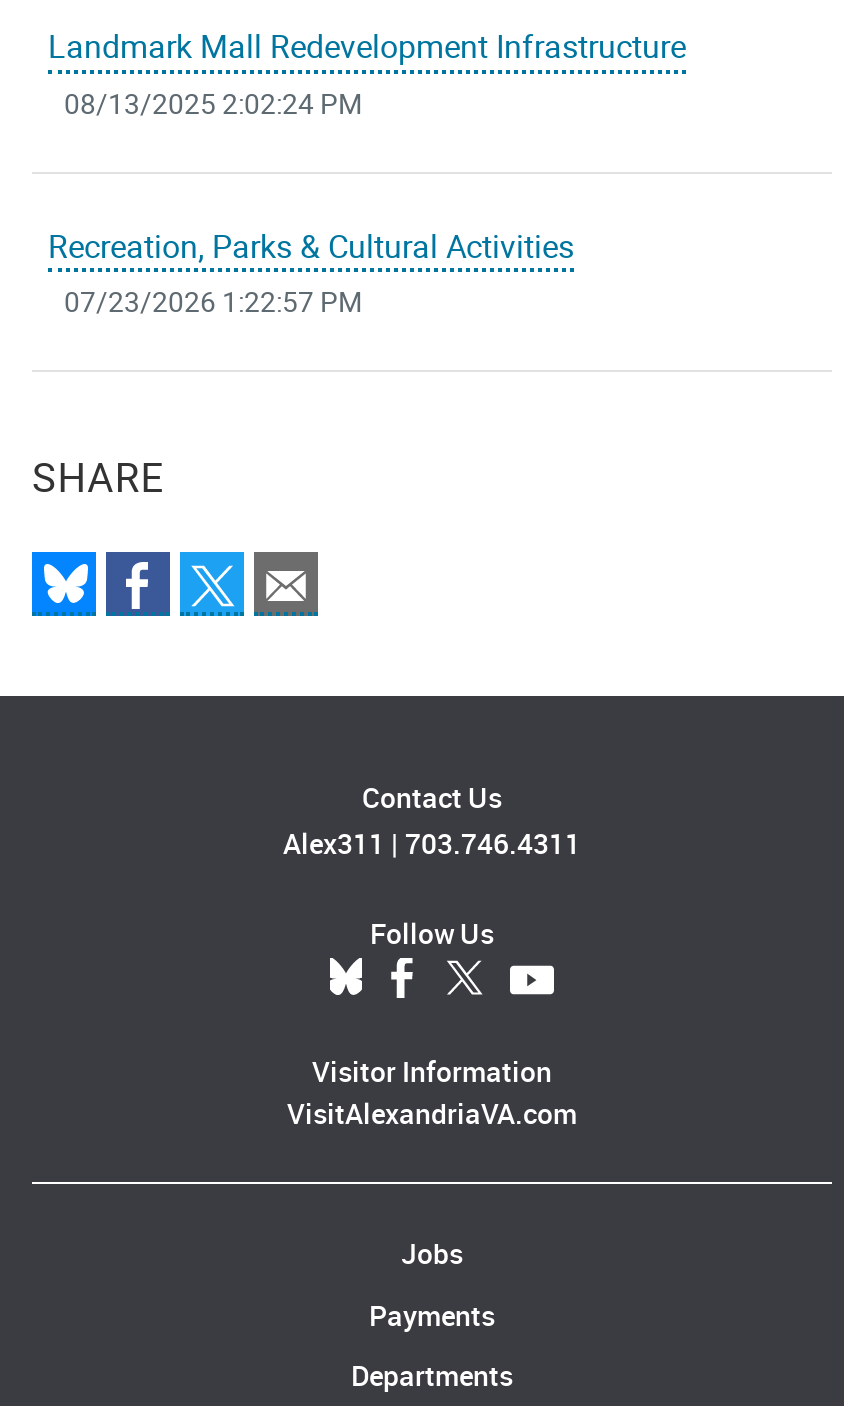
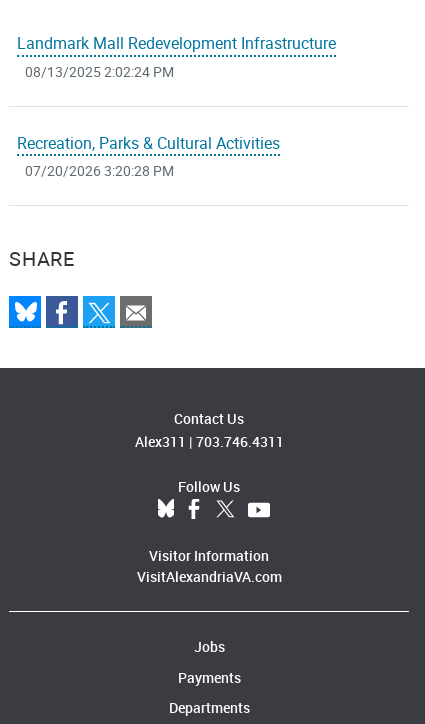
[64,282,362,320] 07/23/2026 1:22:57 PM -> [25,161,174,180] 07/20/2026 3:20:28 PM

